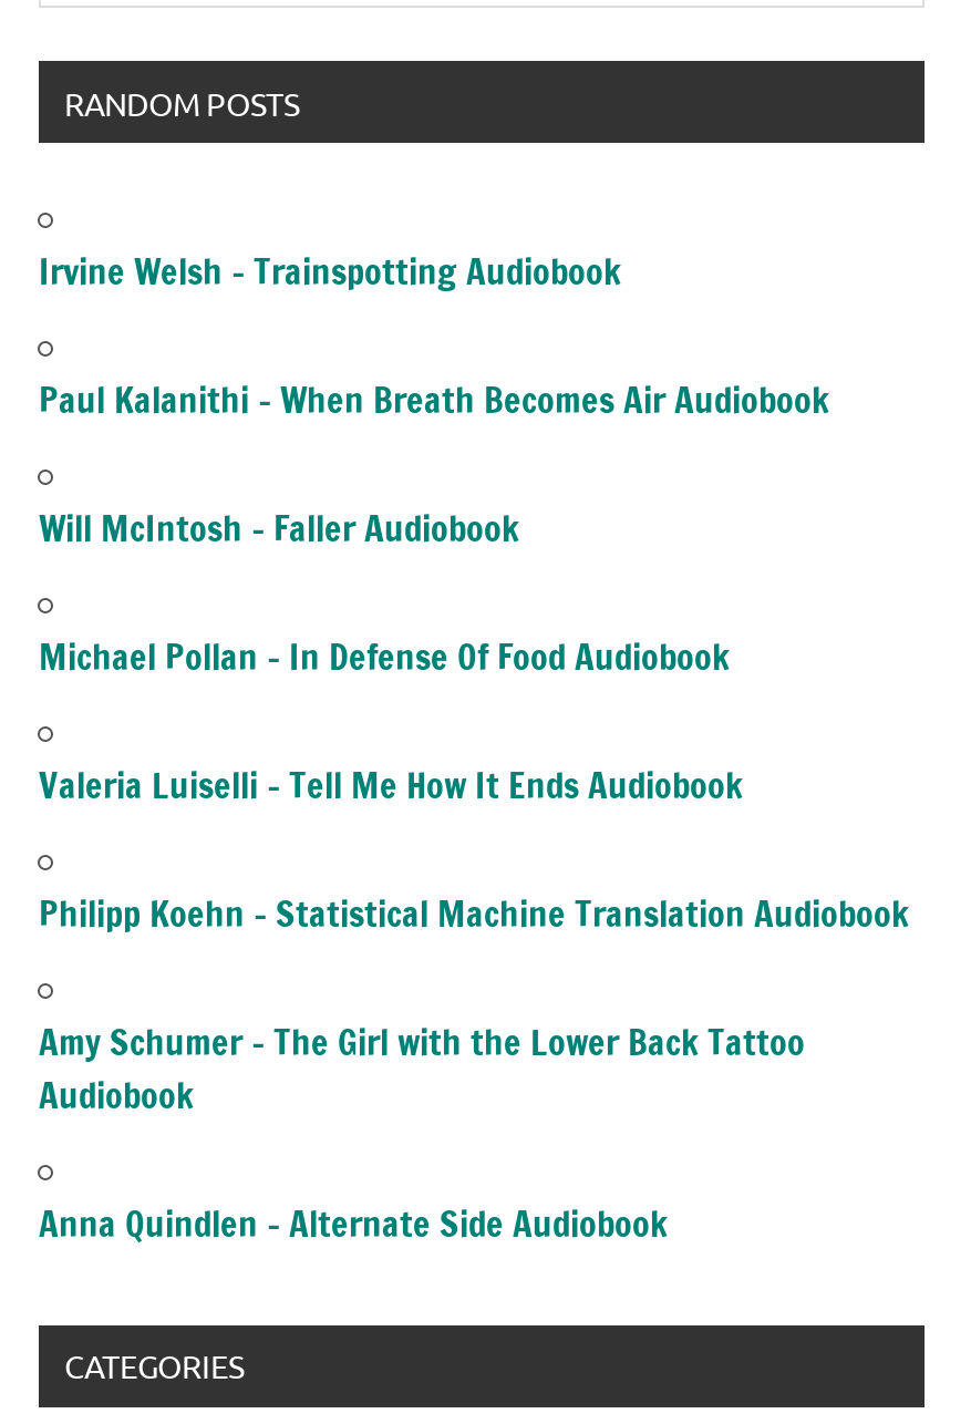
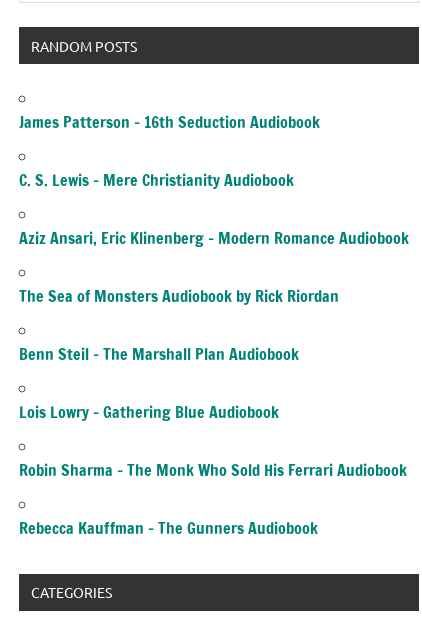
[39,246,621,295] Irvine Welsh – Trainspotting Audiobook -> [19,111,320,133] James Patterson – 16th Seduction Audiobook
[39,375,829,423] Paul Kalanithi – When Breath Becomes Air Audiobook -> [19,169,294,191] C. S. Lewis – Mere Christianity Audiobook
[39,503,519,552] Will McIntosh – Faller Audiobook -> [19,227,409,249] Aziz Ansari, Eric Klinenberg – Modern Romance Audiobook
[39,632,730,680] Michael Pollan – In Defense Of Food Audiobook -> [19,285,339,307] The Sea of Monsters Audiobook by Rick Riordan
[39,760,743,809] Valeria Luiselli – Tell Me How It Ends Audiobook -> [19,343,299,365] Benn Steil – The Marshall Plan Audiobook
[39,889,909,937] Philipp Koehn – Statistical Machine Translation Audiobook -> [19,401,279,423] Lois Lowry – Gathering Blue Audiobook
[39,1017,805,1119] Amy Schumer – The Girl with the Lower Back Tattoo | Audiobook -> [19,459,407,481] Robin Sharma – The Monk Who Sold His Ferrari Audiobook
[39,1199,668,1247] Anna Quindlen – Alternate Side Audiobook -> [19,517,318,539] Rebecca Kauffman – The Gunners Audiobook

